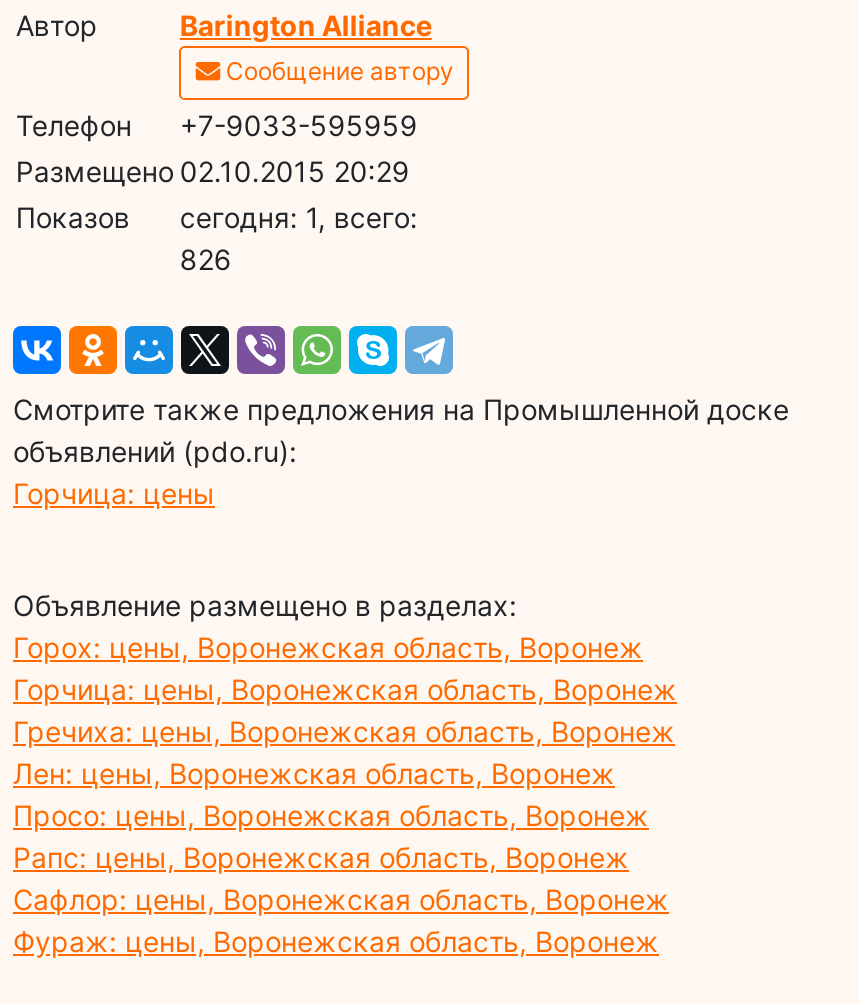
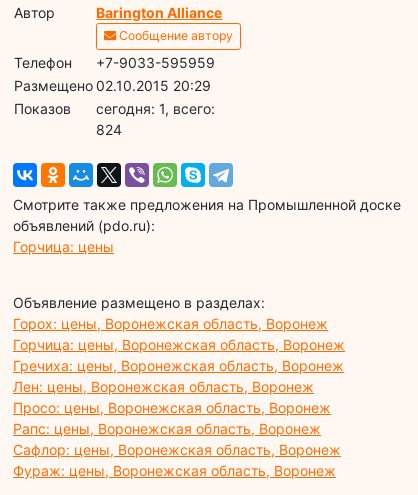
[180,241,232,275] 826 -> [96,121,122,138] 824

